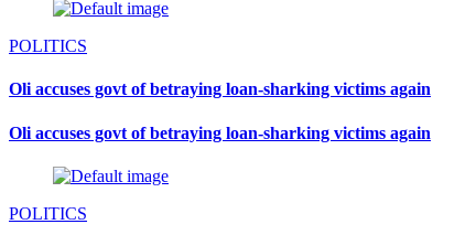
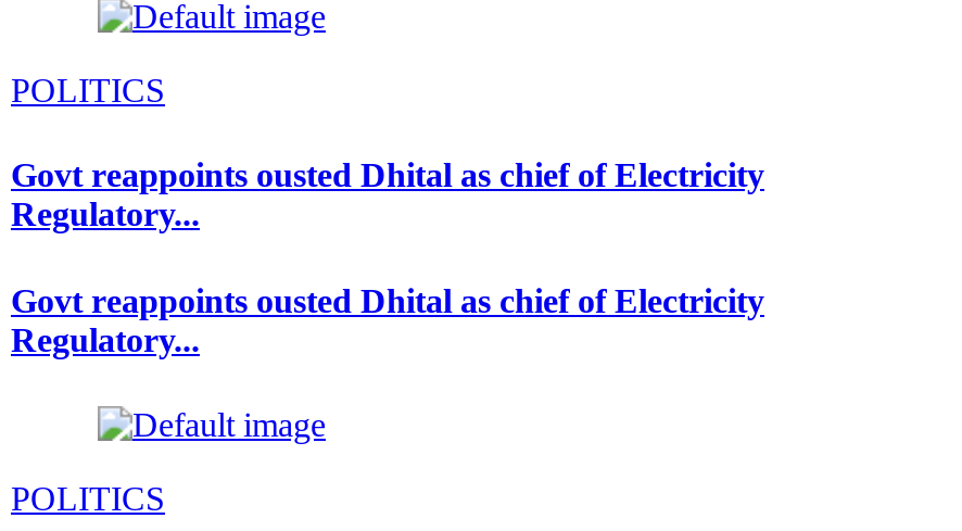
[9,80,431,99] Oli accuses govt of betraying loan-sharking victims again -> [11,157,764,233] Govt reappoints ousted Dhital as chief of Electricity | Regulatory...
[9,123,431,142] Oli accuses govt of betraying loan-sharking victims again -> [11,282,764,358] Govt reappoints ousted Dhital as chief of Electricity | Regulatory...

